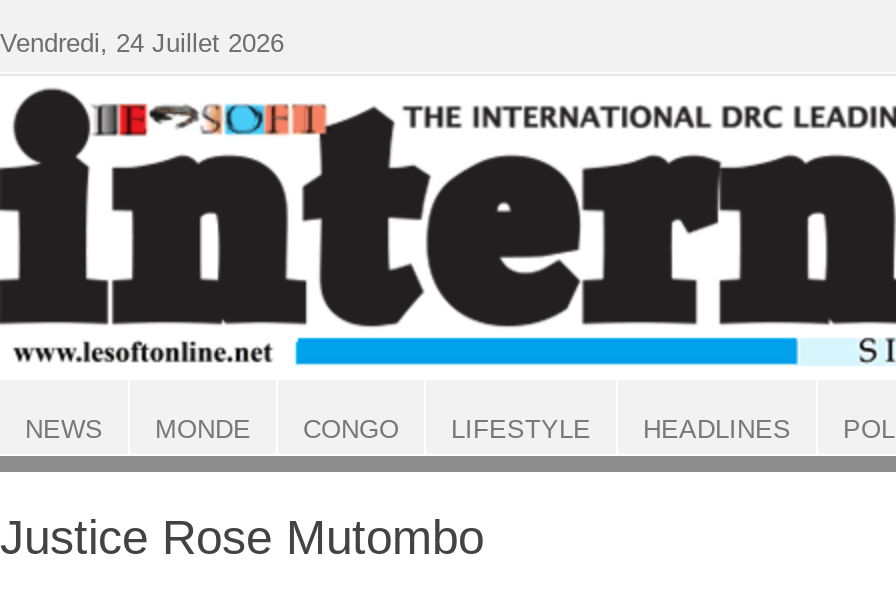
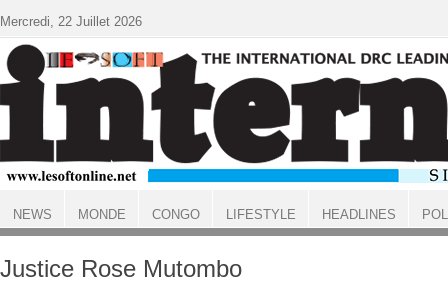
[0,28,284,58] Vendredi, 24 Juillet 2026 -> [0,14,142,29] Mercredi, 22 Juillet 2026

